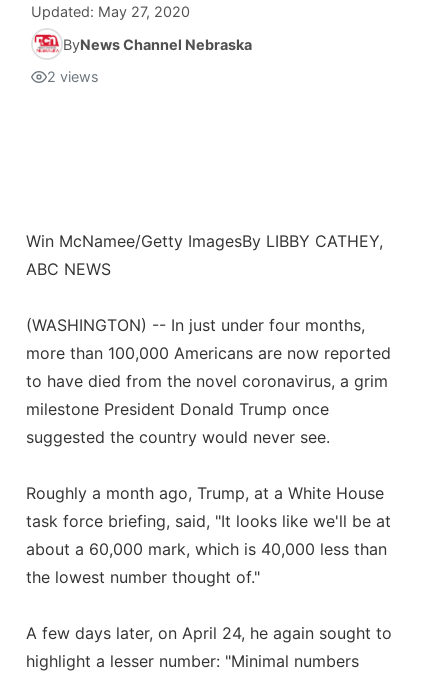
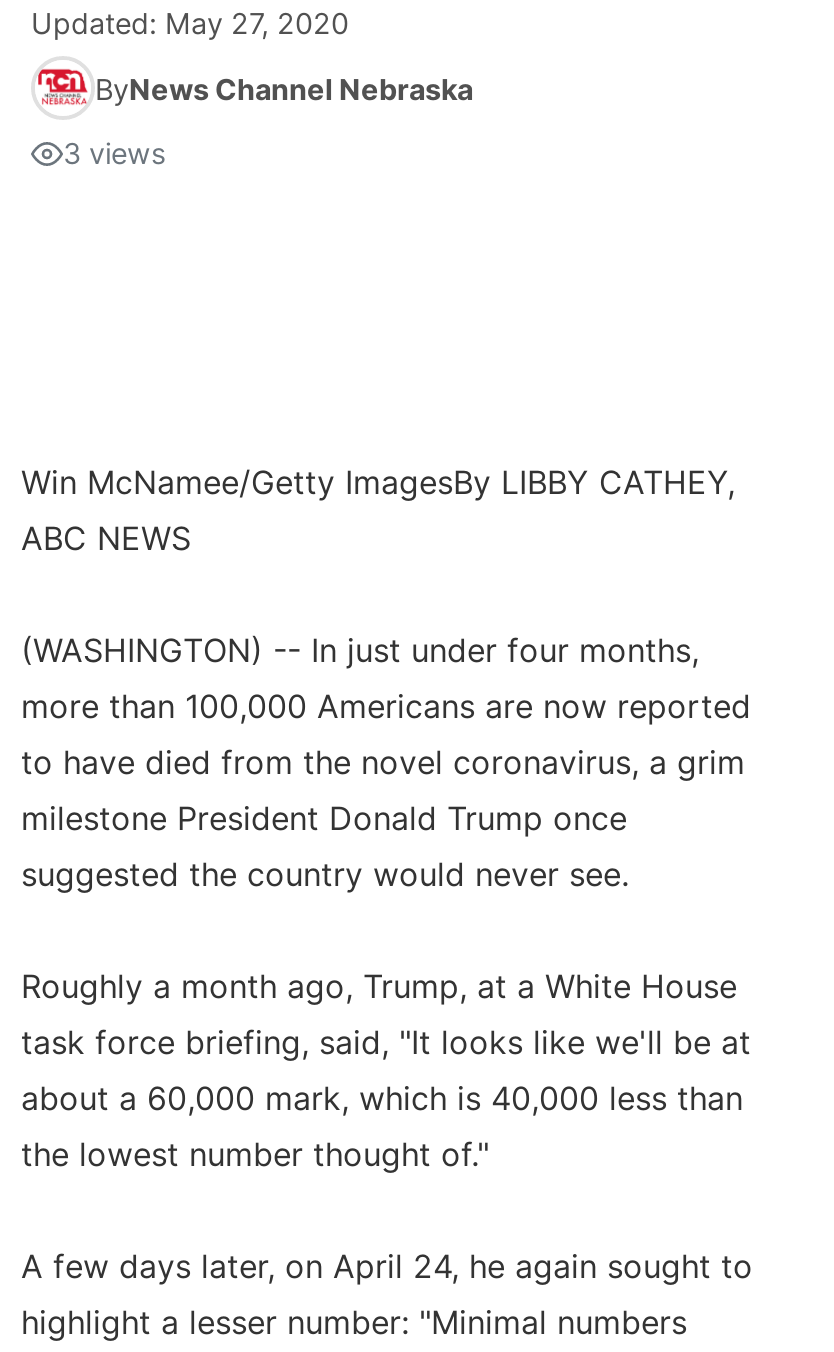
[47,68,99,85] 2 views -> [63,136,167,170] 3 views

